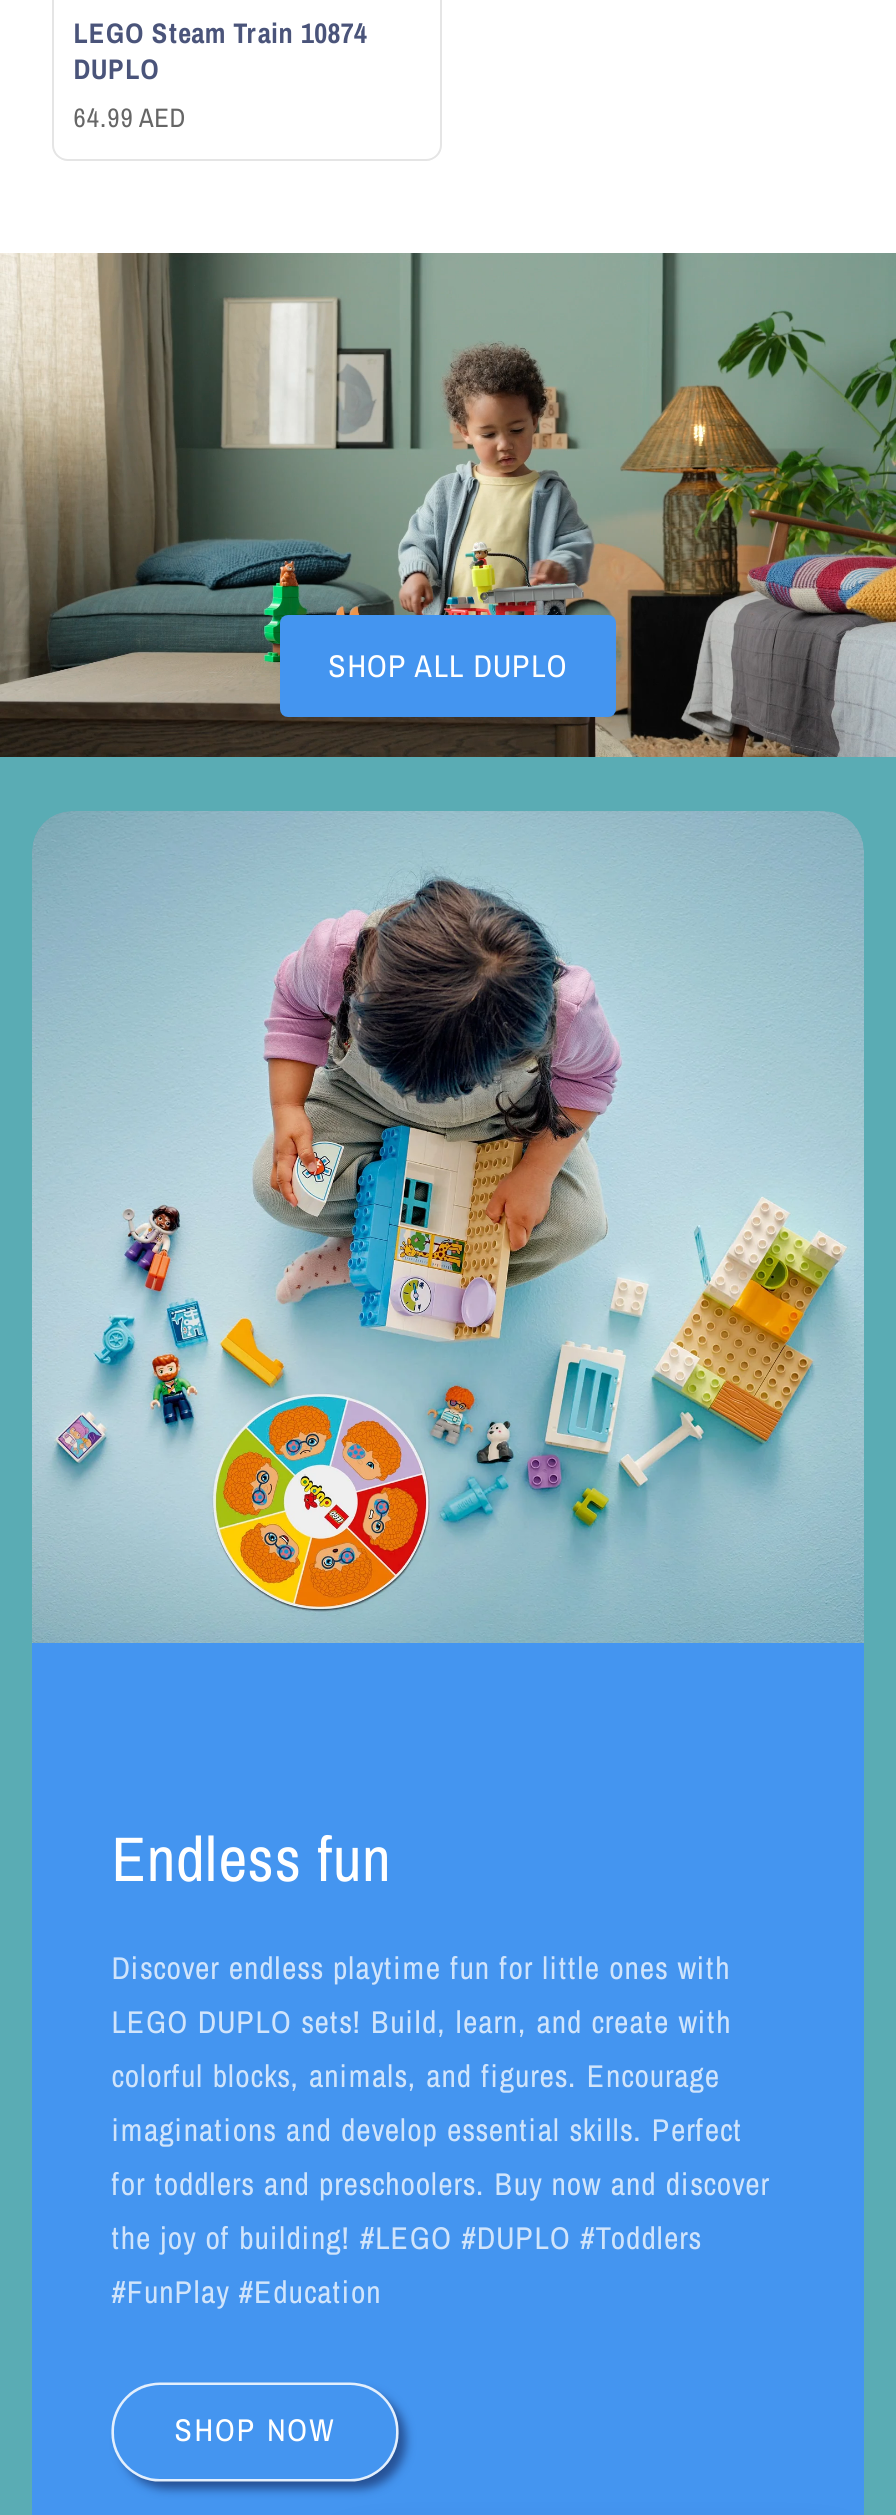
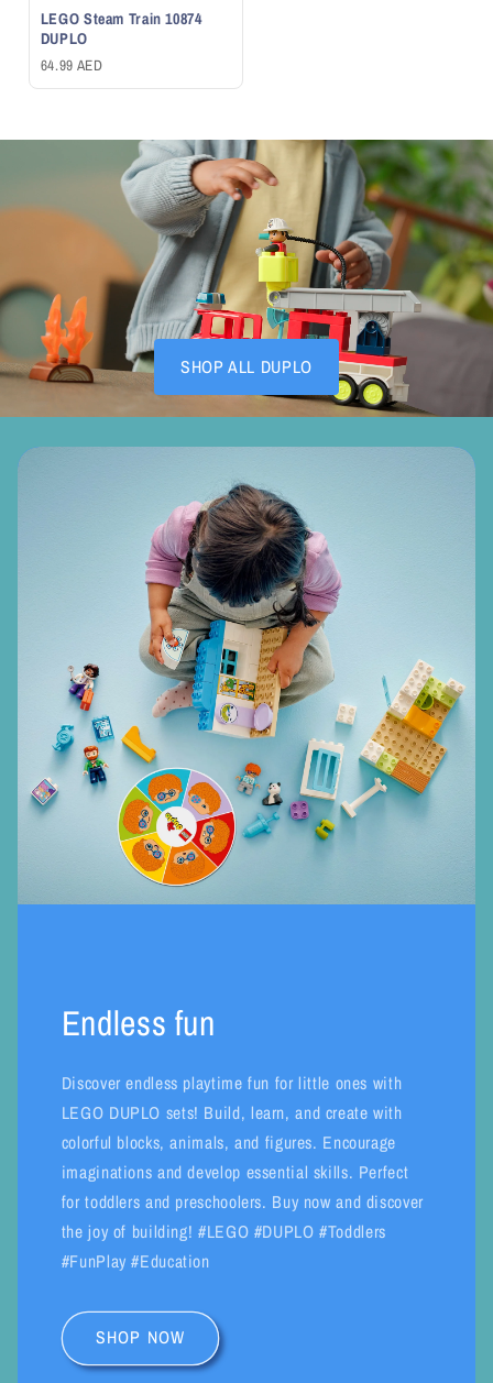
[6,251,890,759] [image] -> [3,139,490,418] [image]

